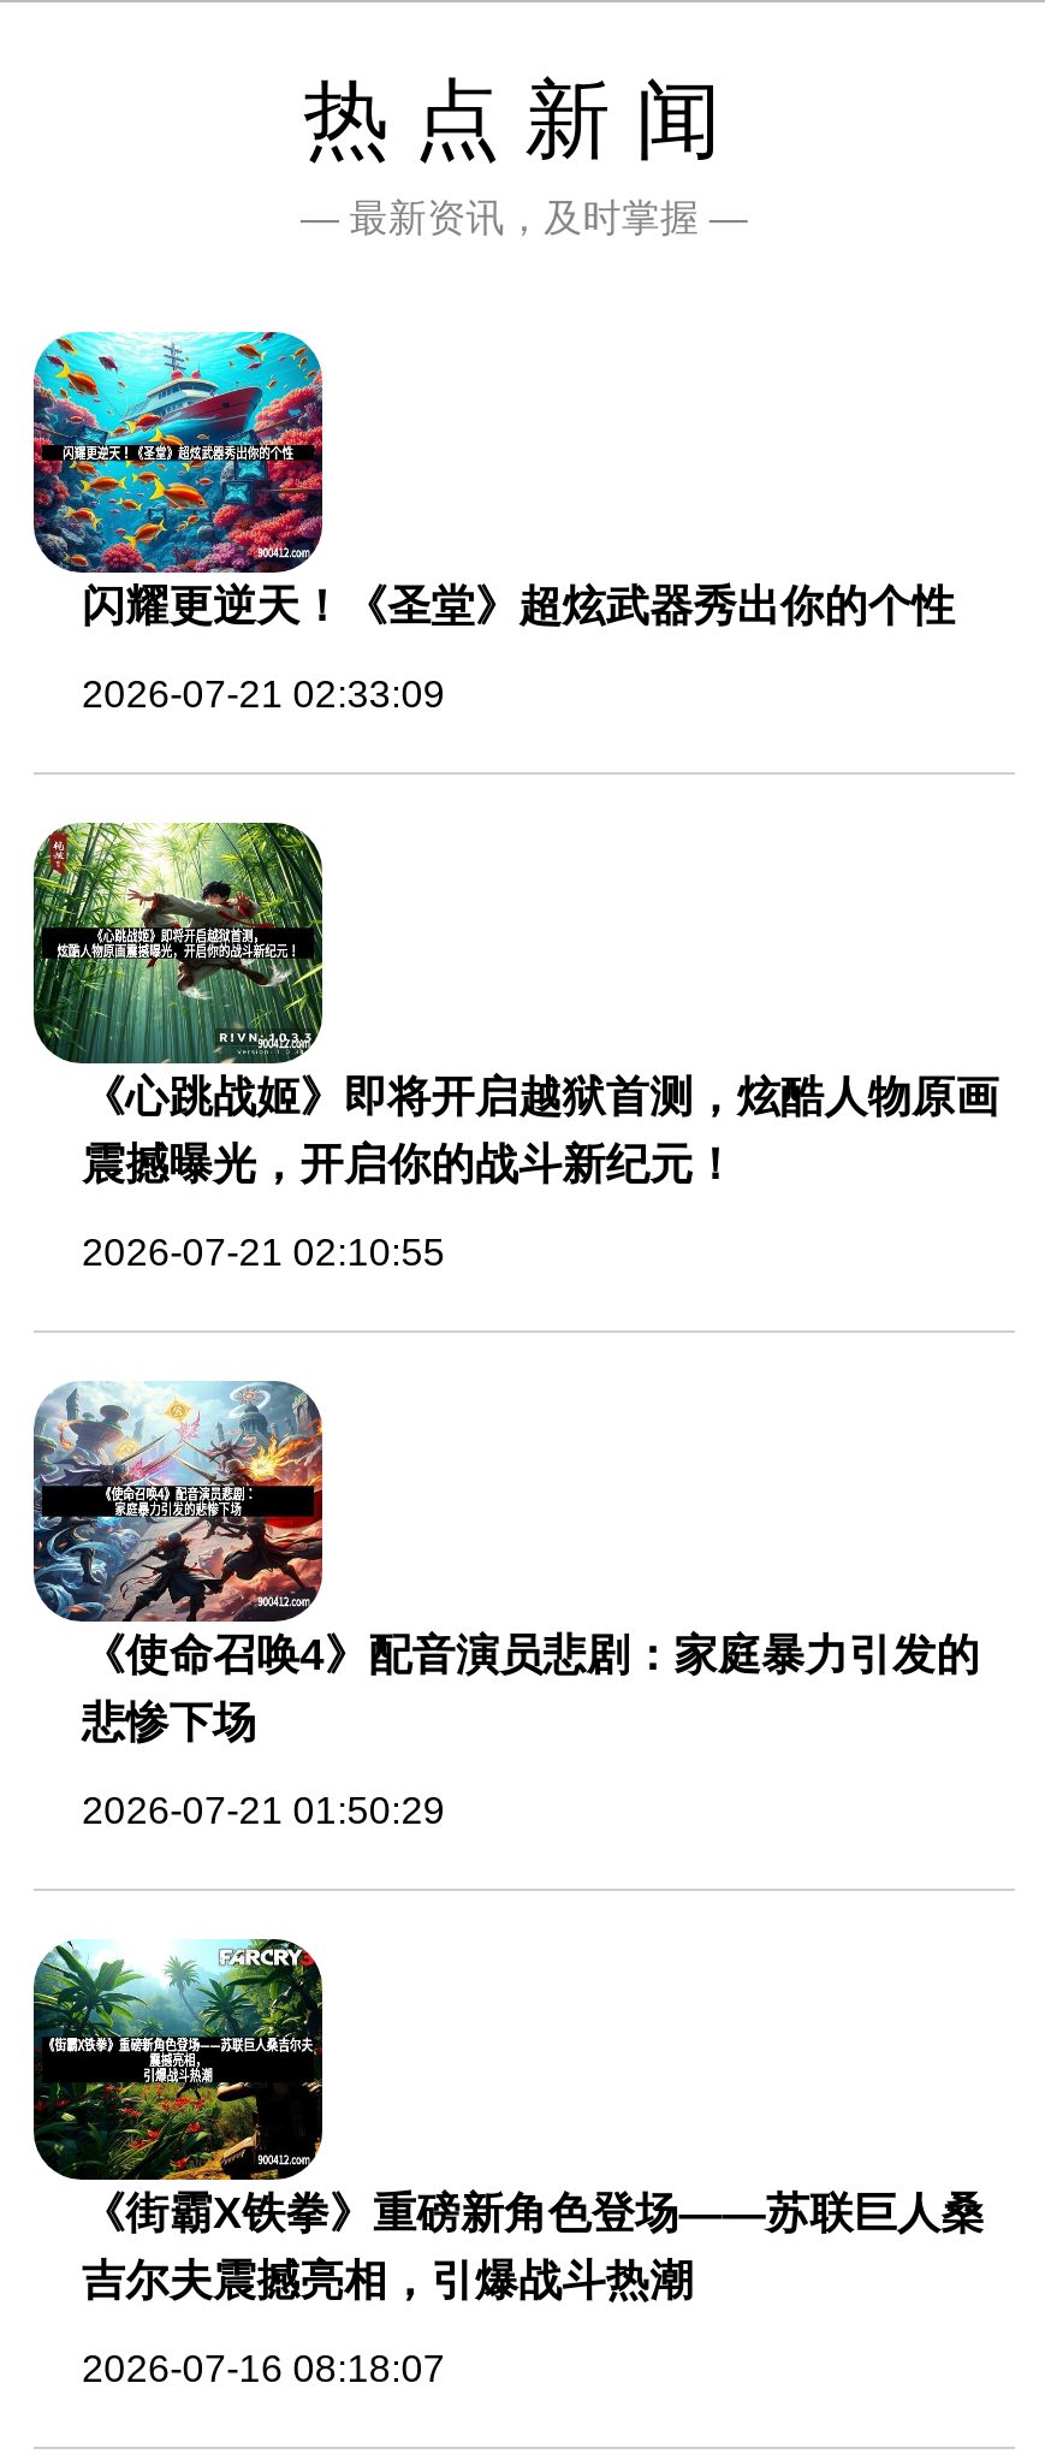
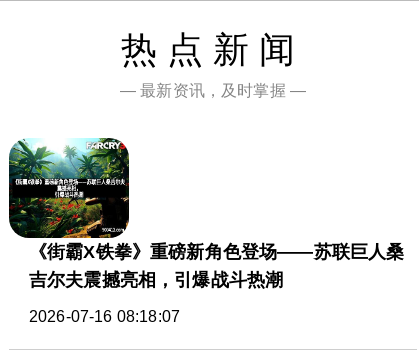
[31,330,955,715] [image] | 闪耀更逆天！《圣堂》超炫武器秀出你的个性 | 2026-07-21 02:33:09 -> none
[31,820,999,1273] [image] | 《心跳战姬》即将开启越狱首测，炫酷人物原画 | 震撼曝光，开启你的战斗新纪元！ | 2026-07-21 02:10:55 -> none
[31,1381,980,1831] [image] | 《使命召唤4》配音演员悲剧：家庭暴力引发的 | 悲惨下场 | 2026-07-21 01:50:29 -> none

